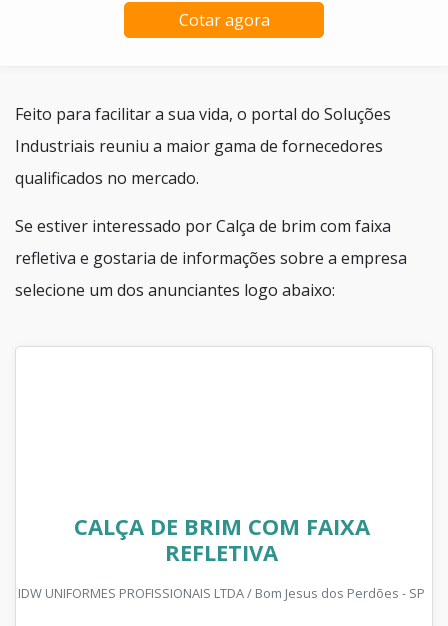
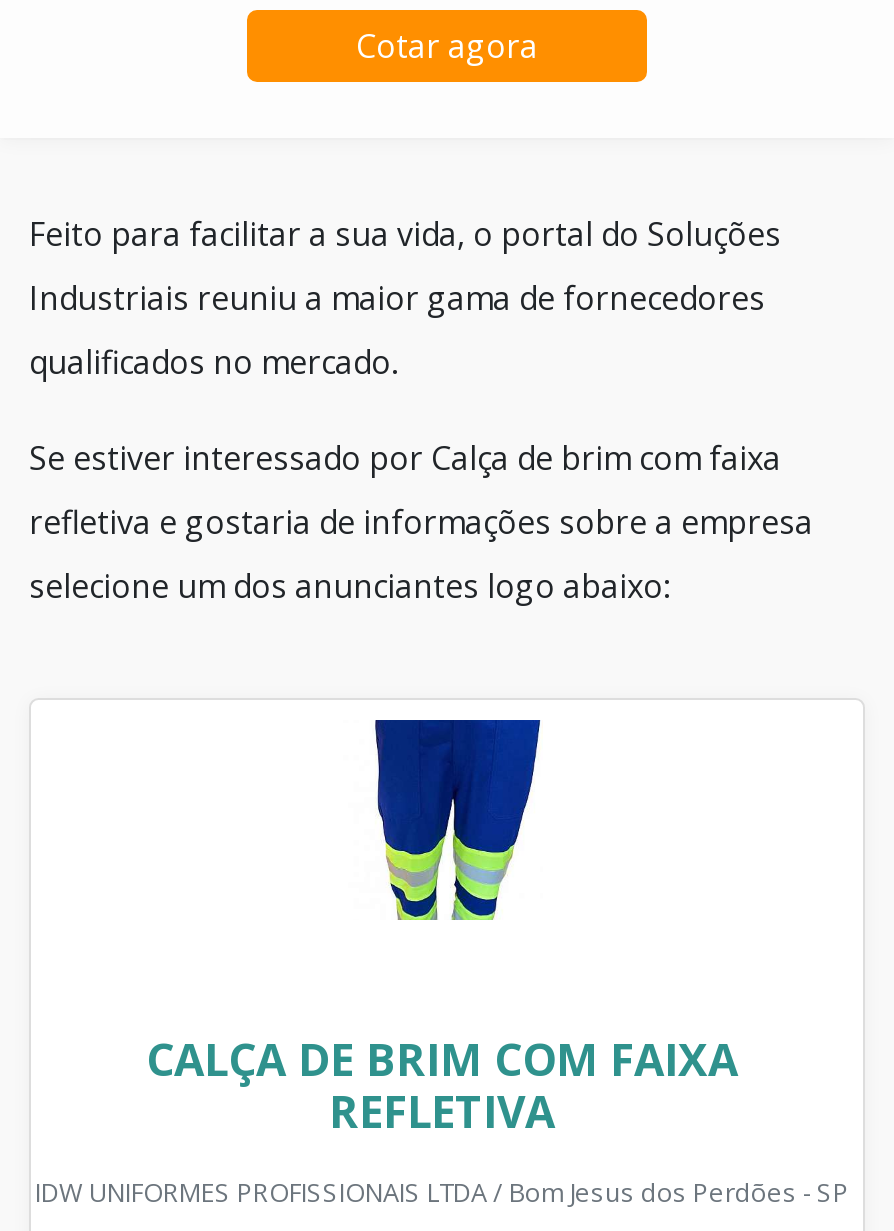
none -> [373,718,543,922] [image]

